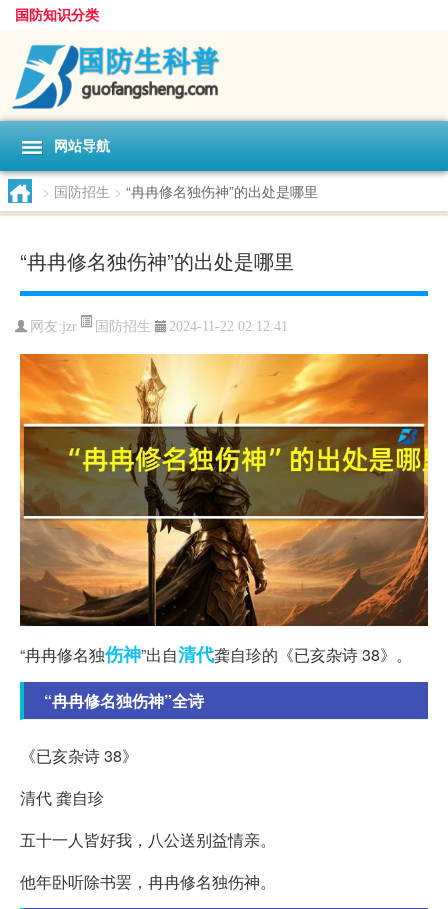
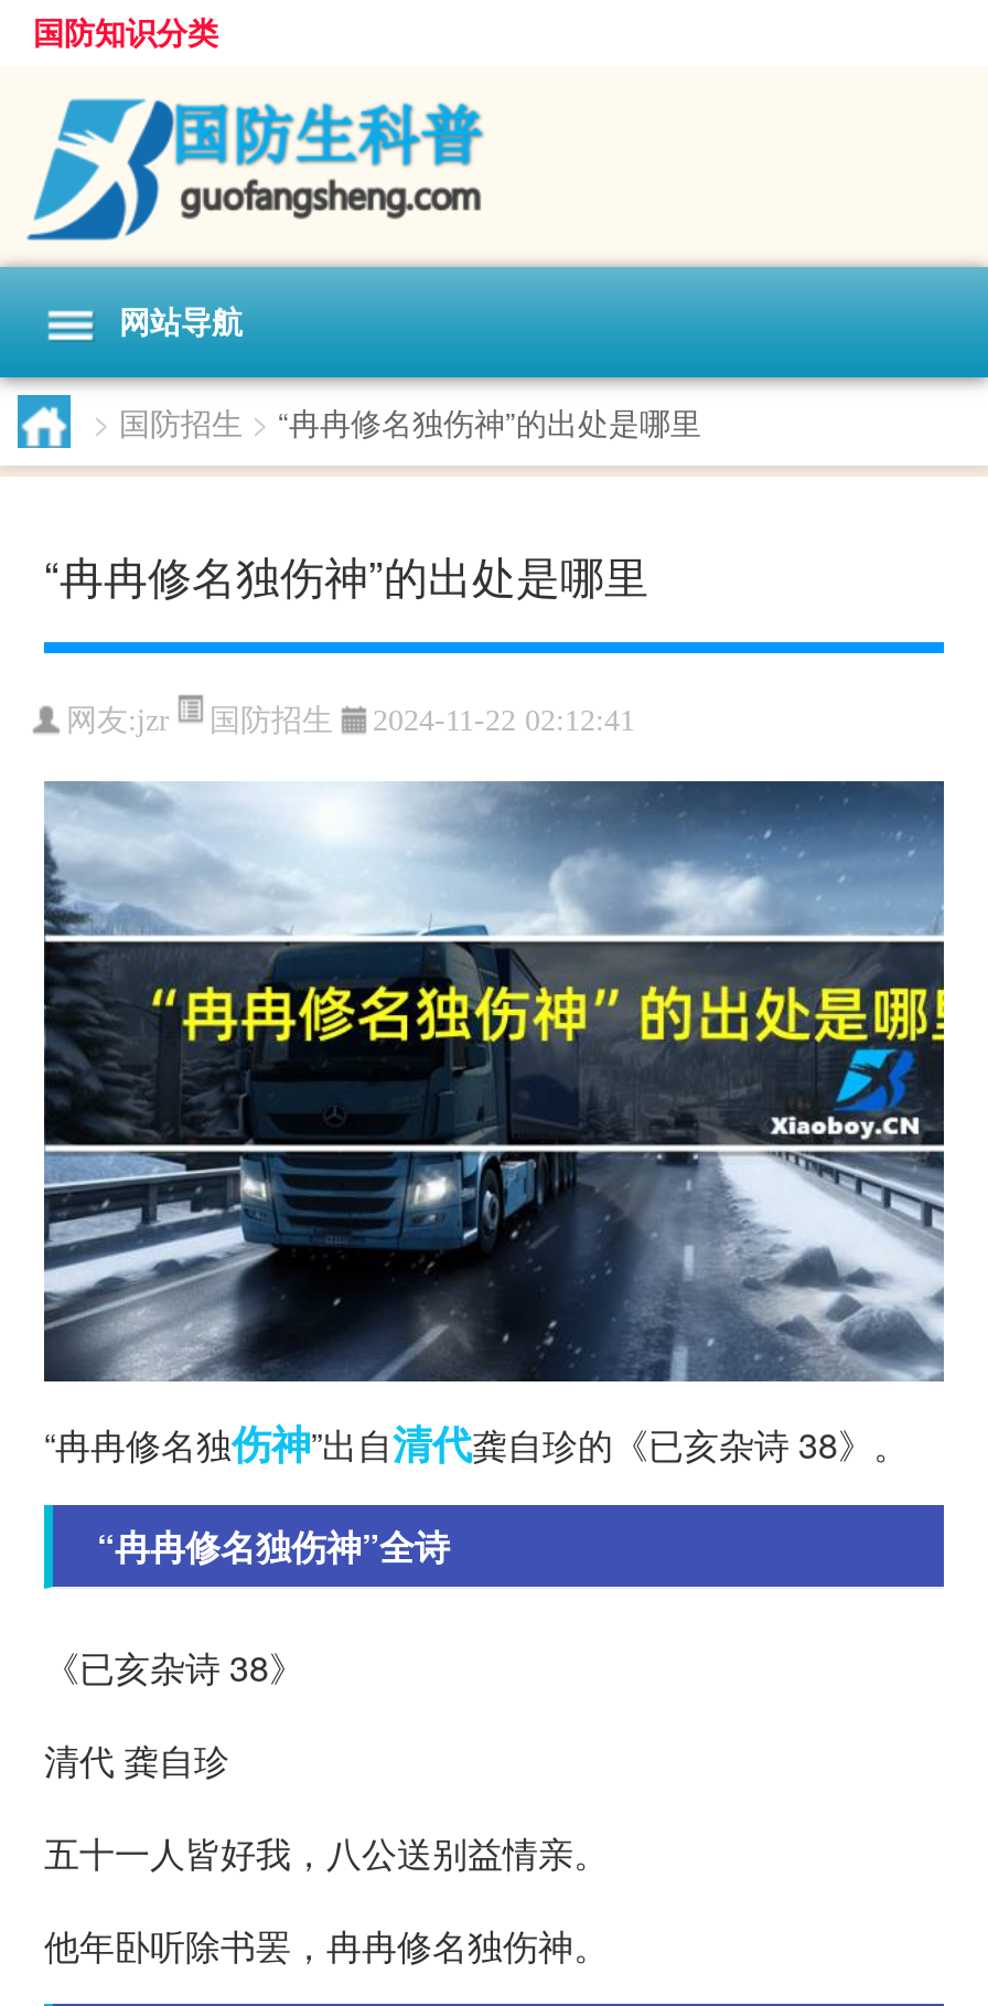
[19,353,429,627] [image] -> [42,779,946,1384] [image]

